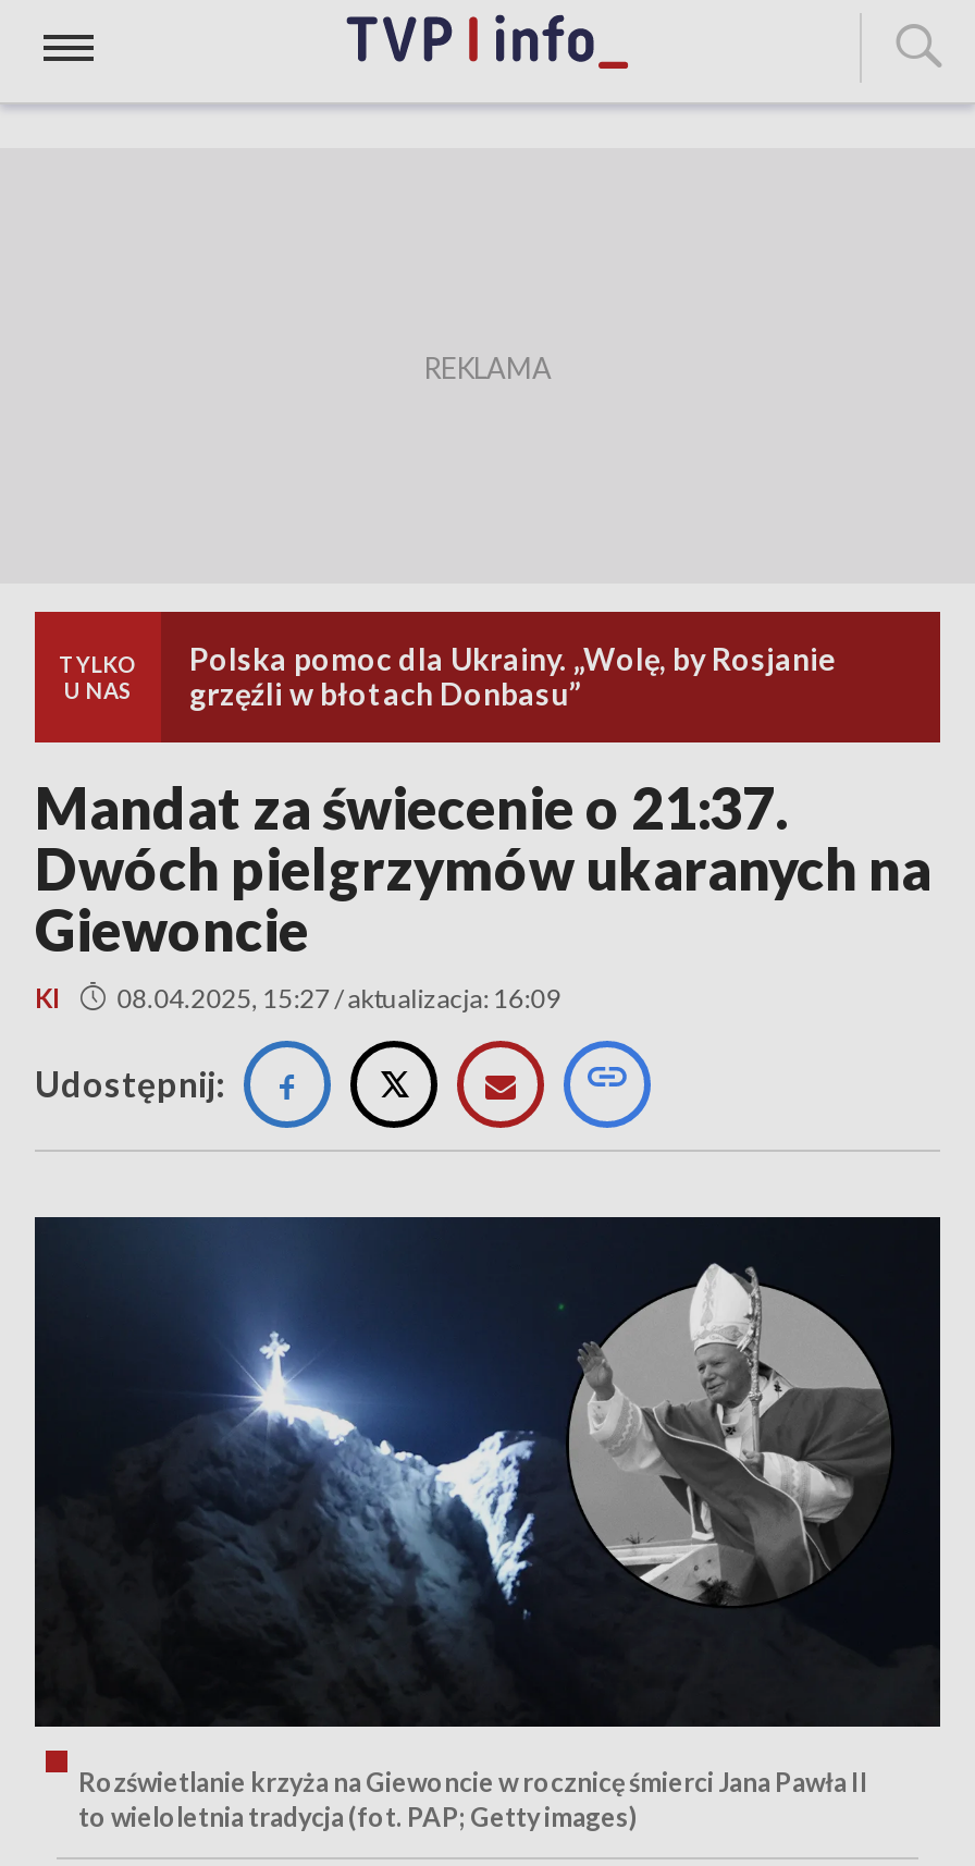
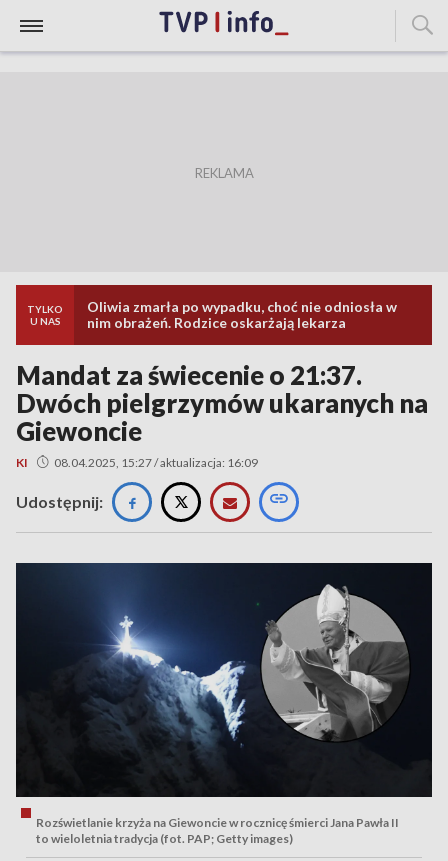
[189,640,836,712] Polska pomoc dla Ukrainy. „Wolę, by Rosjanie | grzęźli w błotach Donbasu” -> [87,298,397,331] Oliwia zmarła po wypadku, choć nie odniosła w | nim obrażeń. Rodzice oskarżają lekarza

